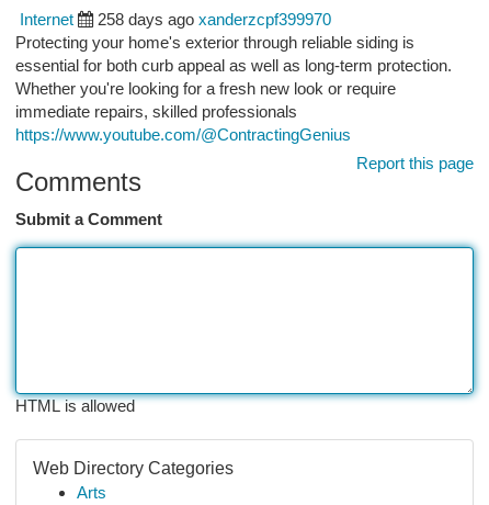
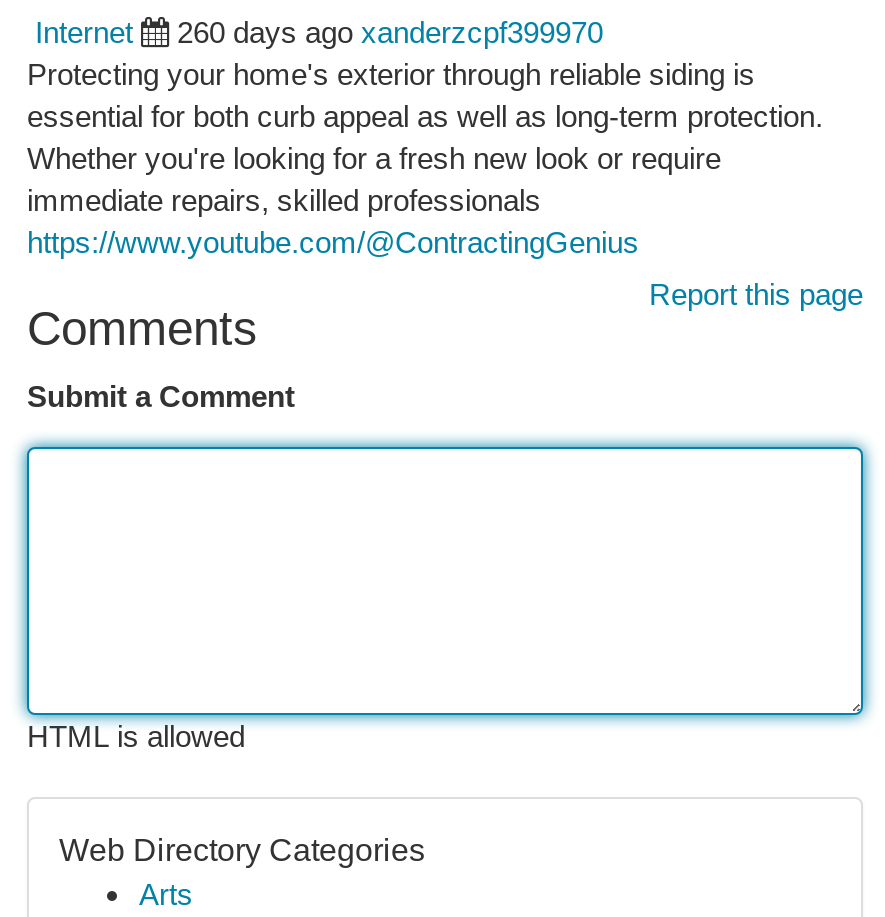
[98,10,331,29] 258 days ago xanderzcpf399970 -> [177,15,603,49] 260 days ago xanderzcpf399970

